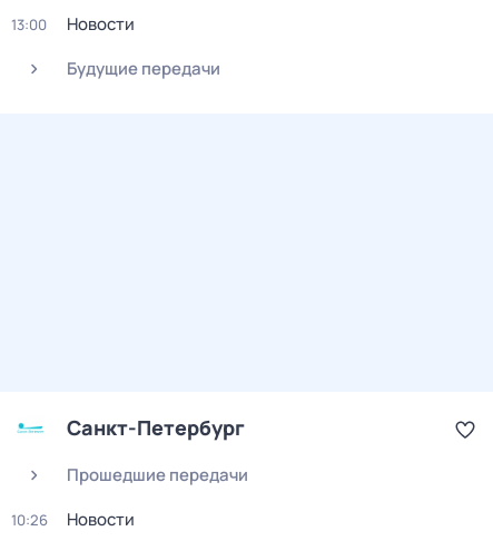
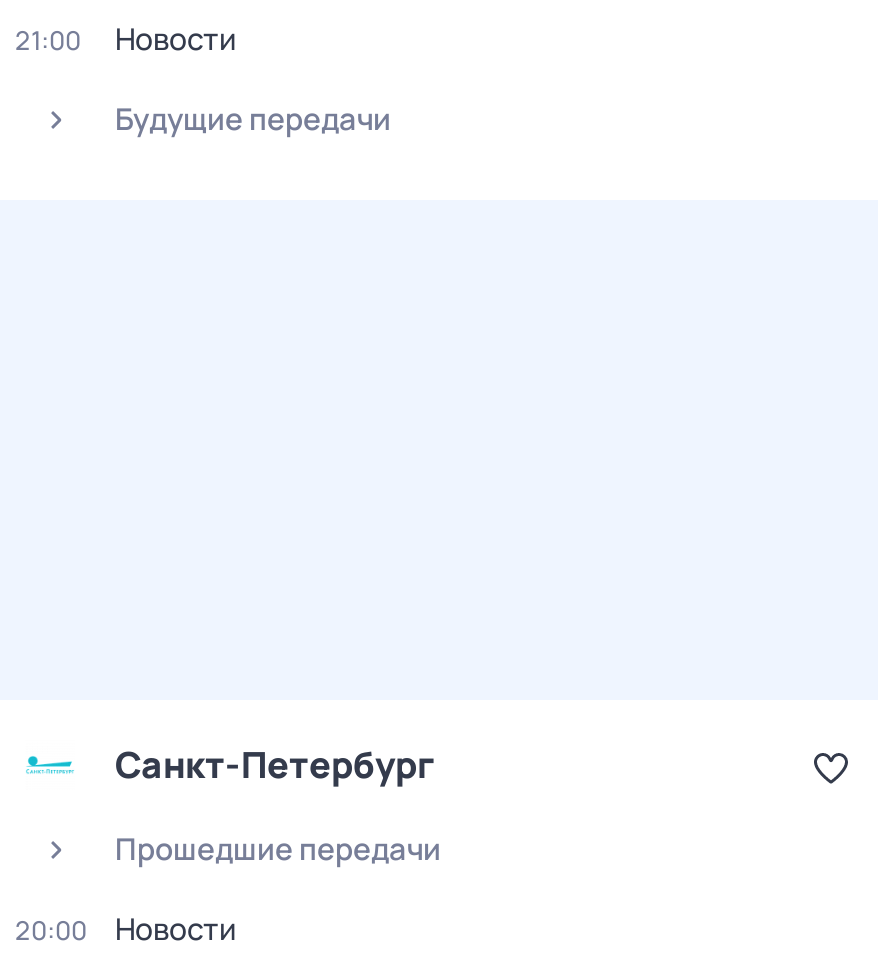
[11,12,135,36] 13:00 Новости -> [15,18,237,60] 21:00 Новости
[11,508,135,531] 10:26 Новости -> [15,908,237,950] 20:00 Новости

